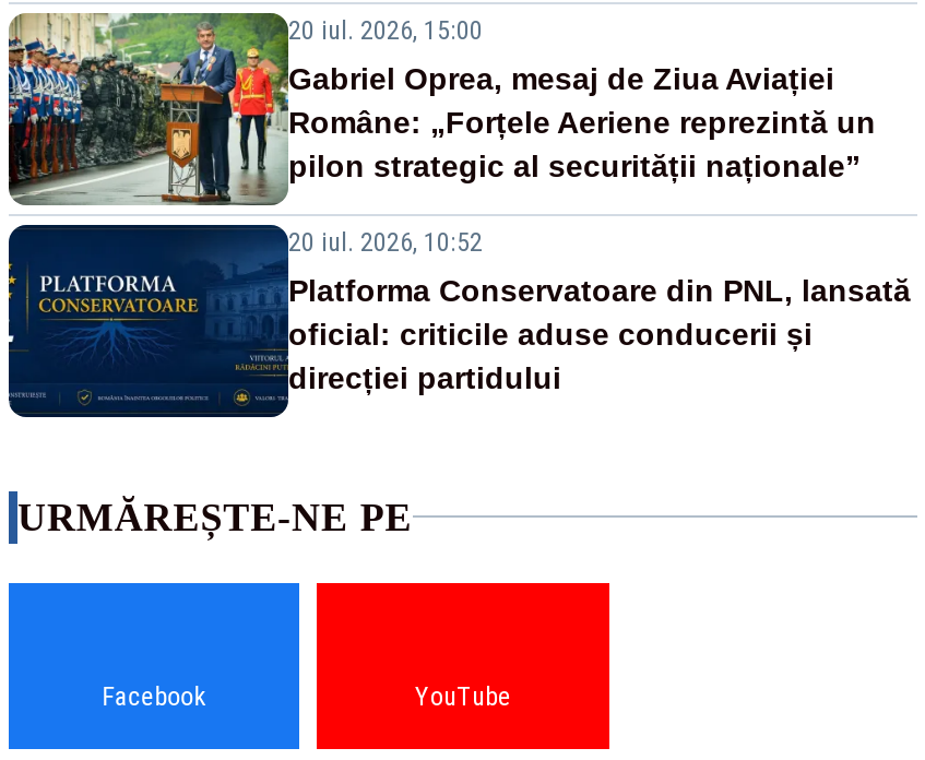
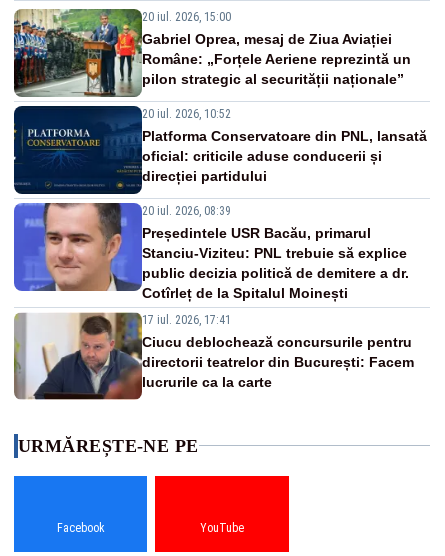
none -> [13,202,414,390] [image] | 20 iul. 2026, 08:39 | Președintele USR Bacău, primarul | Stanciu-Viziteu: PNL trebuie să explice | public decizia politică de demitere a dr. | Cotîrleț de la Spitalul Moinești | 17 iul. 2026, 17:41 | Ciucu deblochează concursurile pentru | directorii teatrelor din București: Facem | lucrurile ca la carte
none -> [13,312,140,400] [image]

